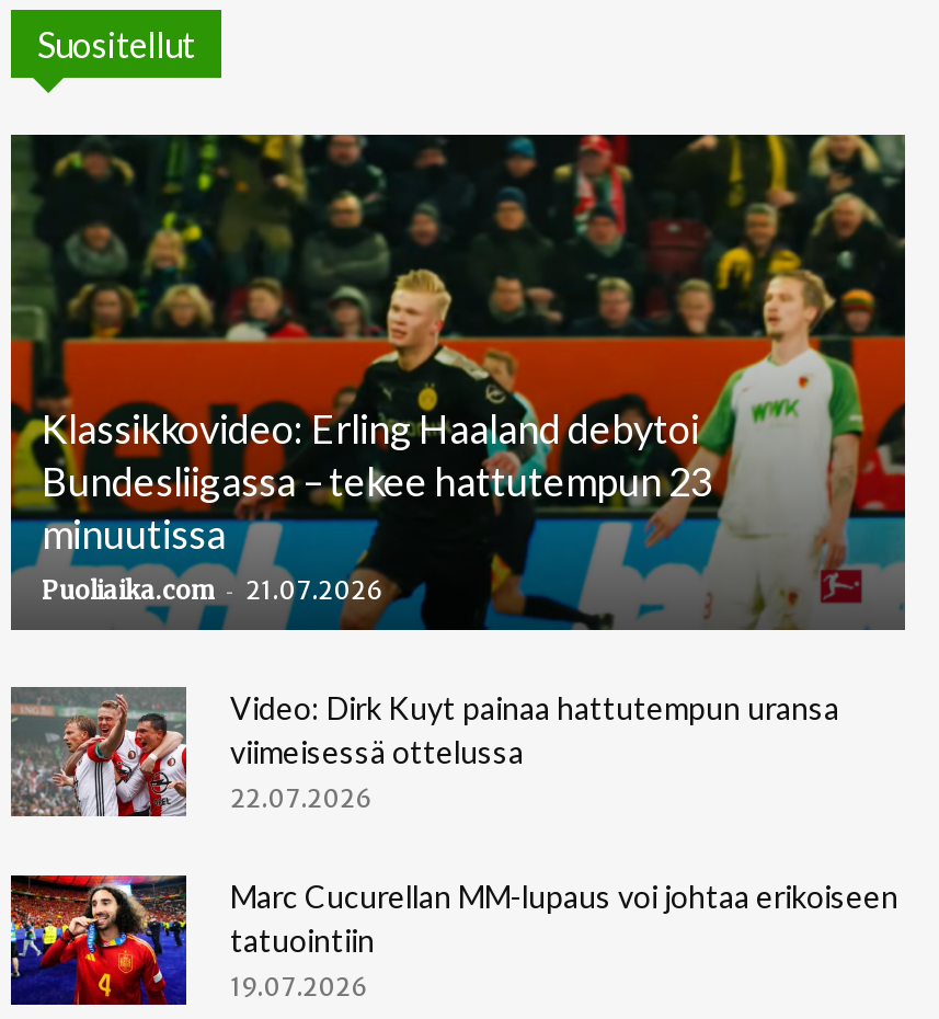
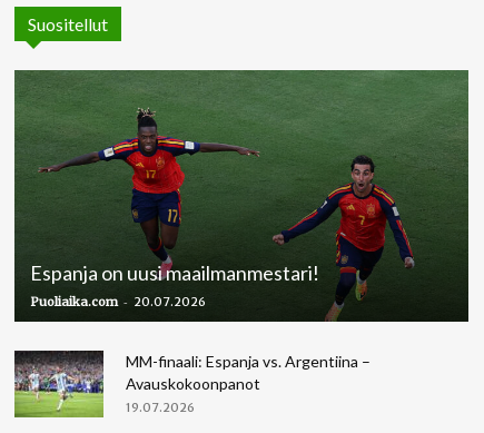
[9,133,907,958] [image] | Klassikkovideo: Erling Haaland debytoi | Bundesliigassa – tekee hattutempun 23 | minuutissa | Puoliaika.com - 21.07.2026 | Video: Dirk Kuyt painaa hattutempun uransa | viimeisessä ottelussa | 22.07.2026 | Marc Cucurellan MM-lupaus voi johtaa erikoiseen | tatuointiin -> [16,69,468,393] [image] | Espanja on uusi maailmanmestari! | Puoliaika.com - 20.07.2026 | MM-finaali: Espanja vs. Argentiina – | Avauskokoonpanot
[9,873,188,1007] [image] -> [13,351,105,419] [image]

